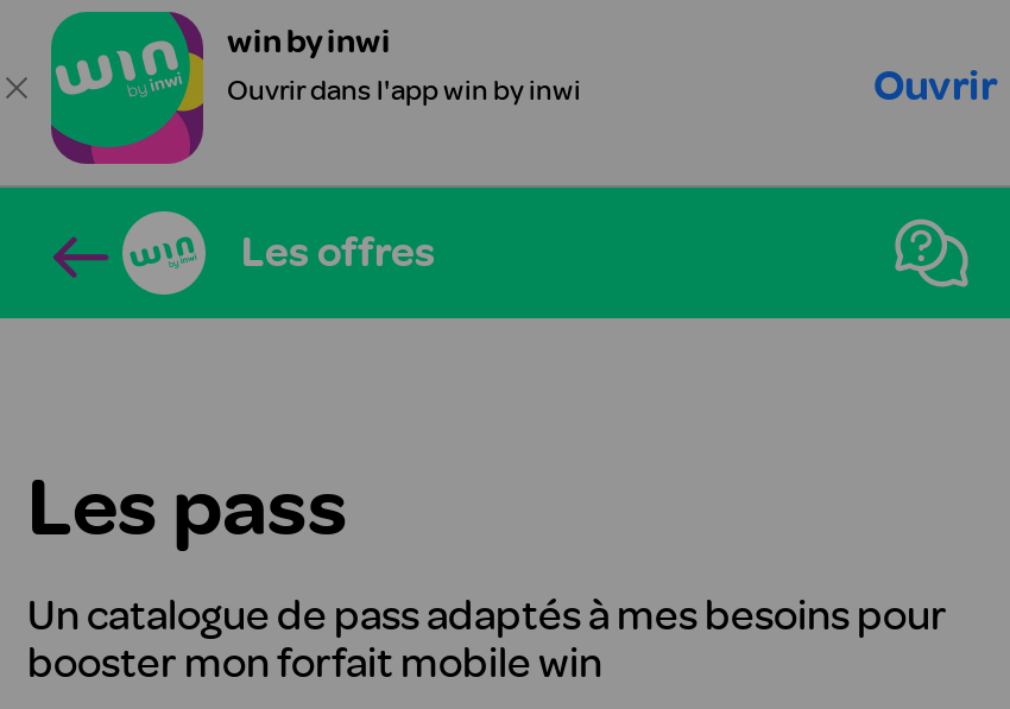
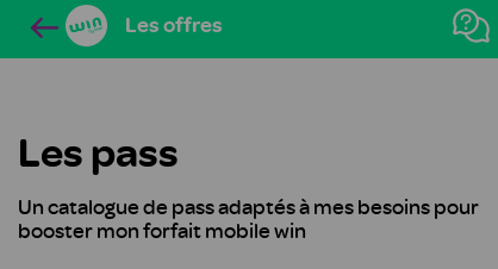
[227,21,997,112] win by inwi | Ouvrir dans l'app win by inwi | Ouvrir -> none

